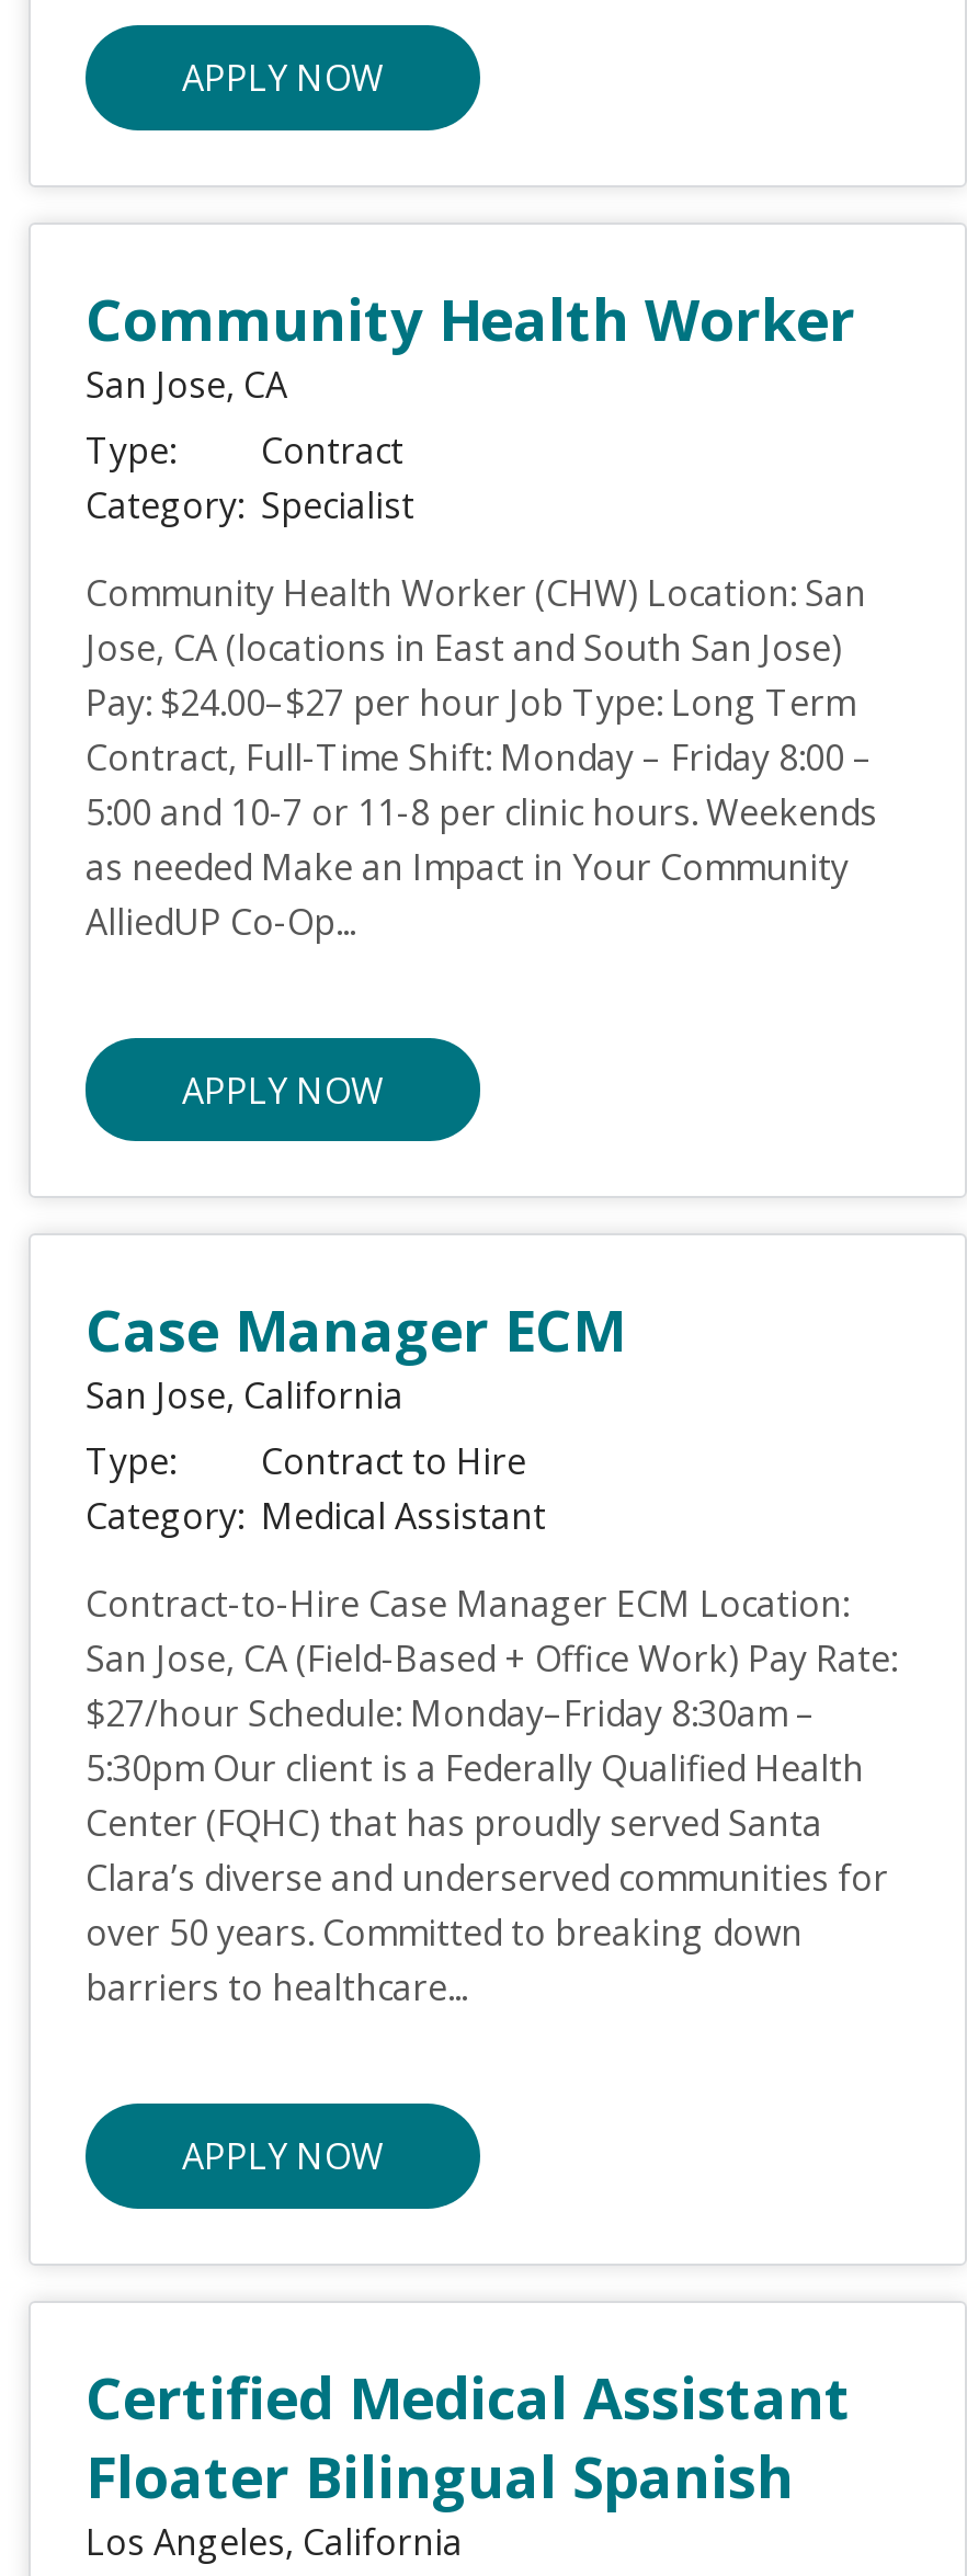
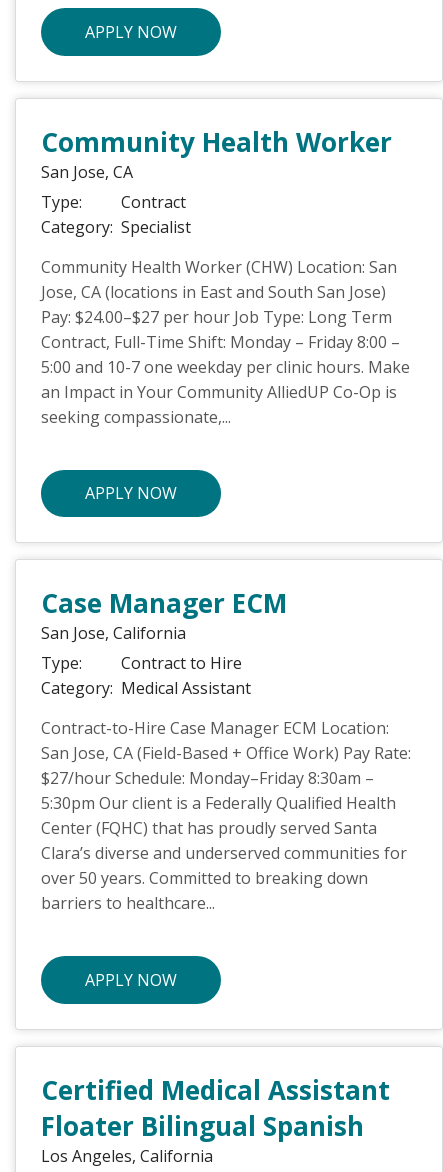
[86,787,877,945] 5:00 and 10-7 or 11-8 per clinic hours. Weekends | as needed Make an Impact in Your Community | AlliedUP Co-Op... -> [41,356,410,428] 5:00 and 10-7 one weekday per clinic hours. Make | an Impact in Your Community AlliedUP Co-Op is | seeking compassionate,...

